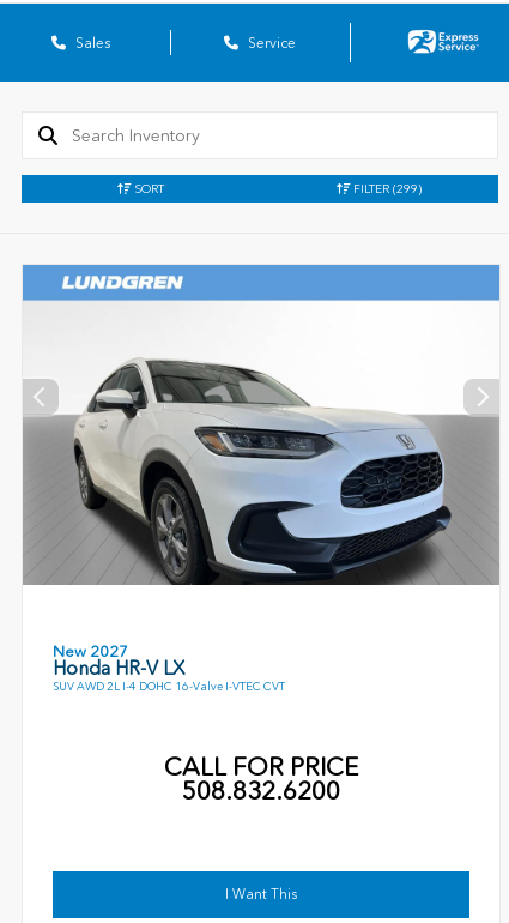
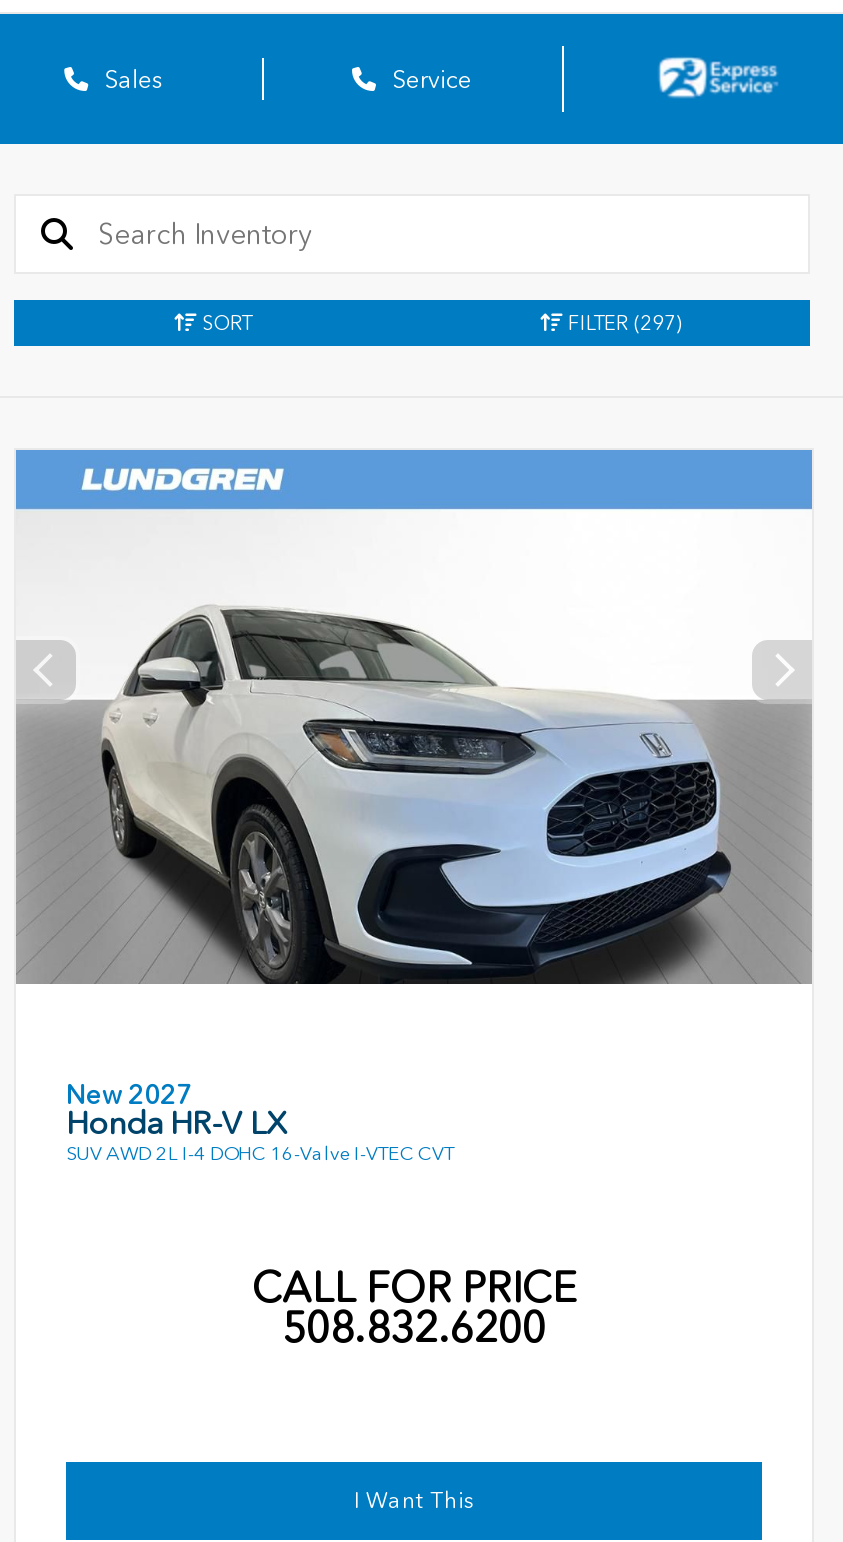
[350,182,422,196] FILTER (299) -> [562,312,682,336] FILTER (297)

